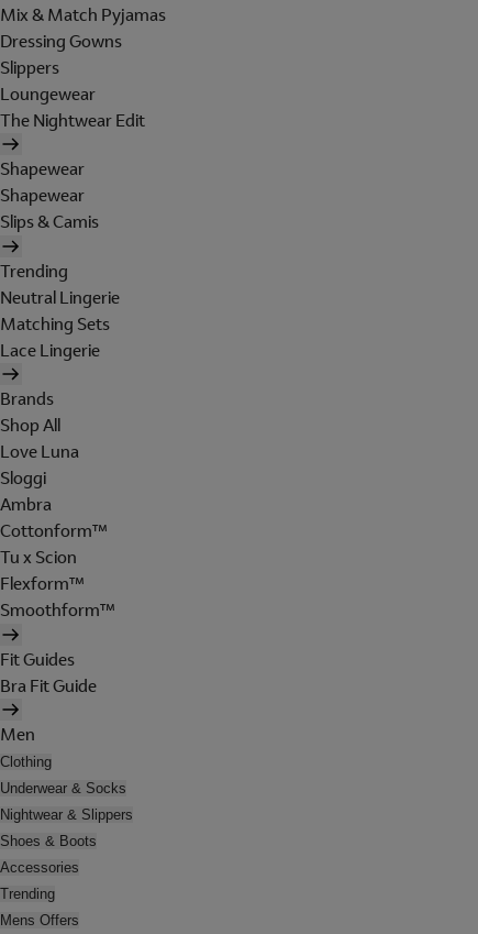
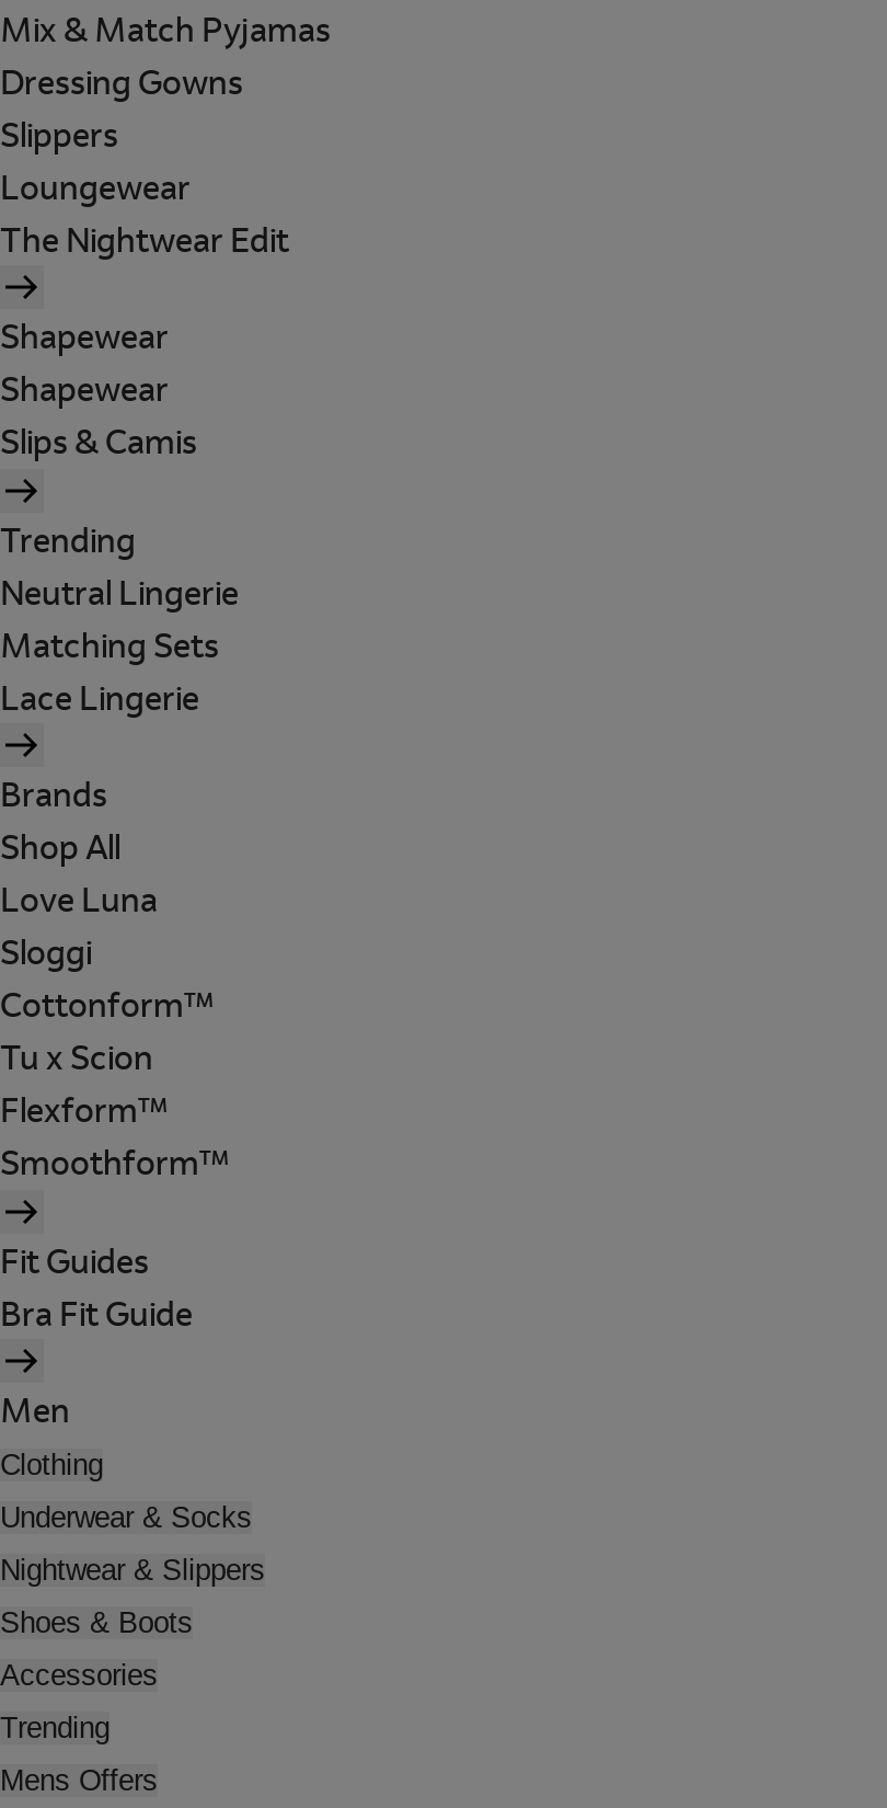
[0,493,52,515] Ambra -> none

